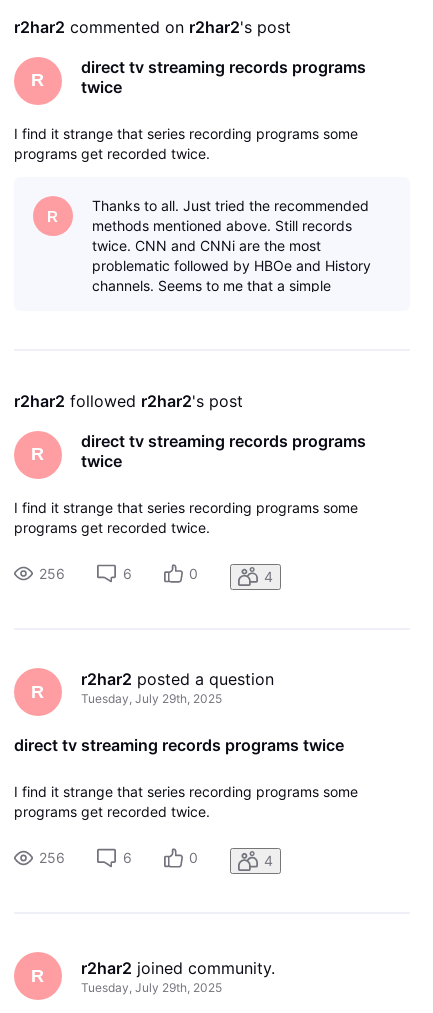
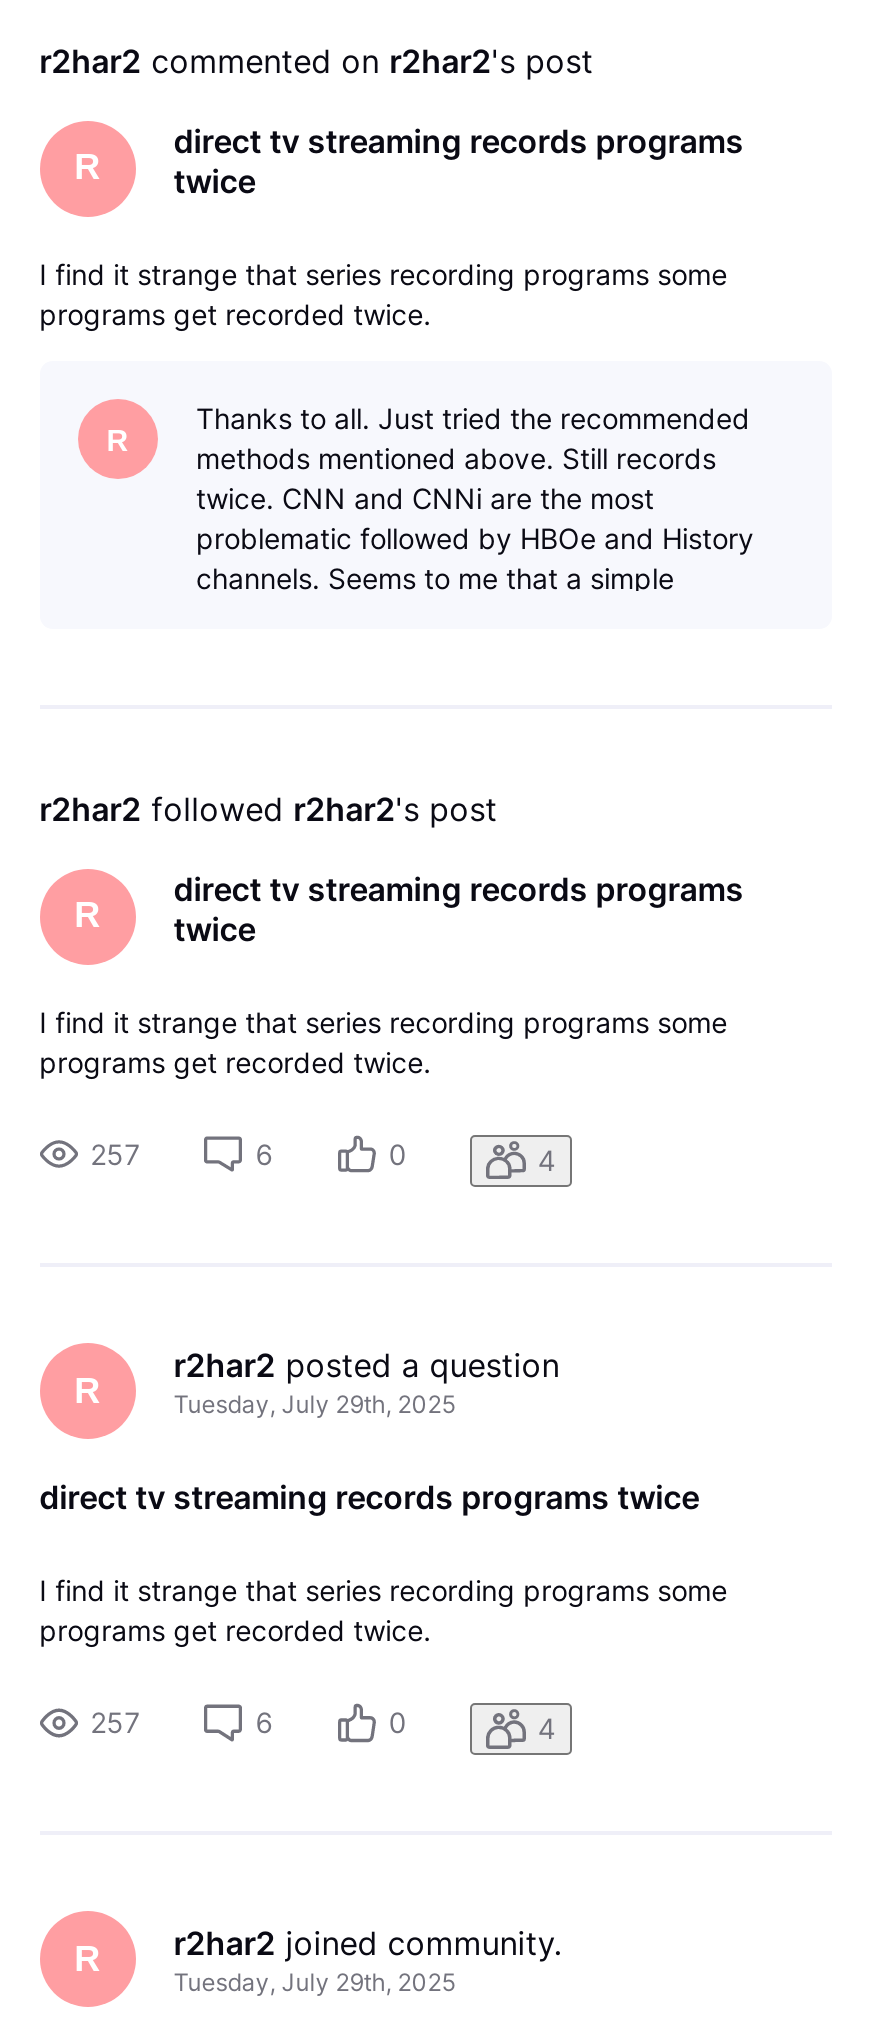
[39,565,65,582] 256 -> [90,1136,140,1170] 257
[39,849,65,866] 256 -> [90,1705,140,1739] 257

